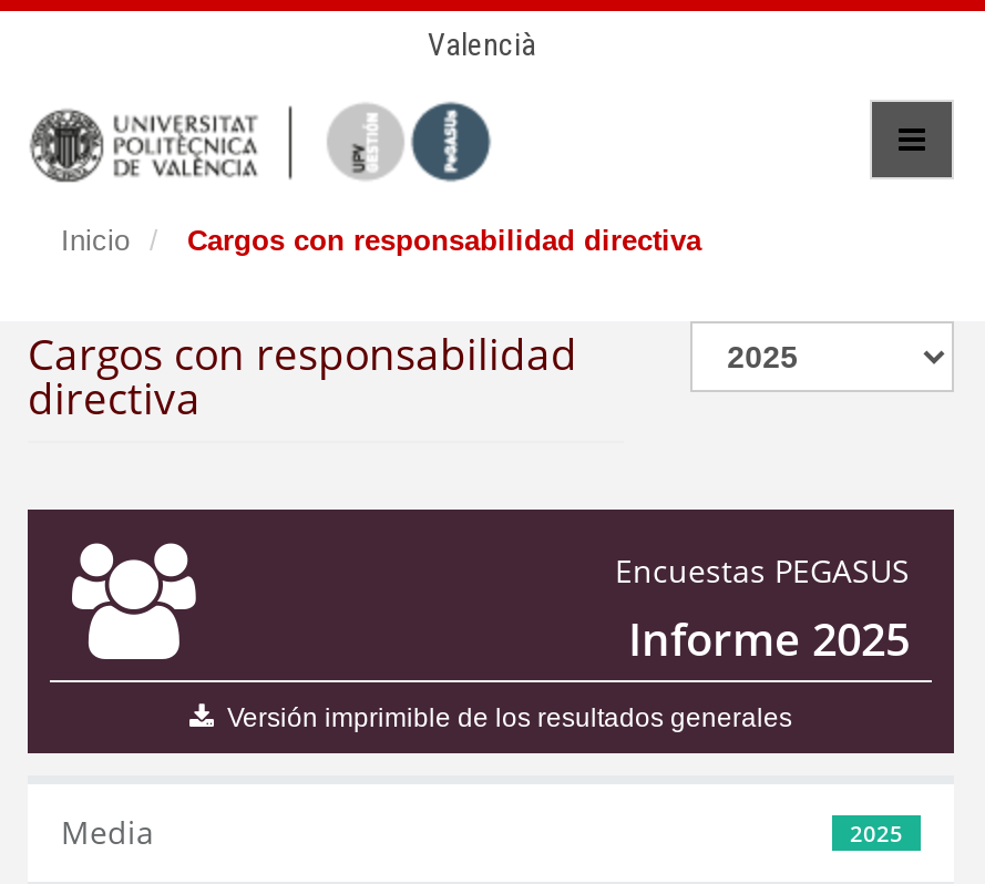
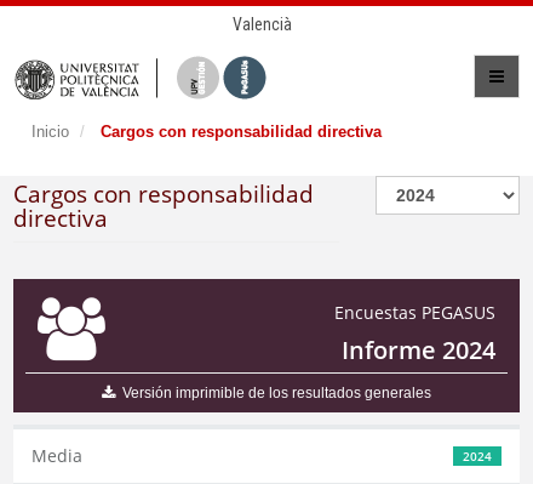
[628,609,910,669] Informe 2025 -> [342,334,495,366] Informe 2024
[850,818,903,849] 2025 -> [463,448,492,465] 2024

